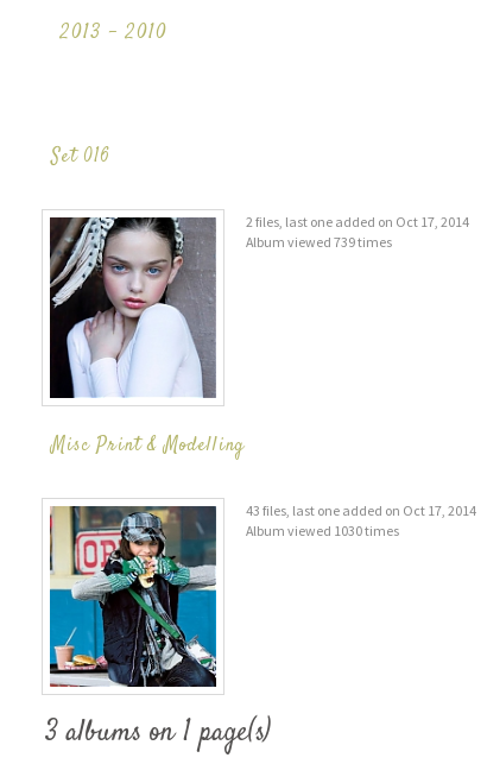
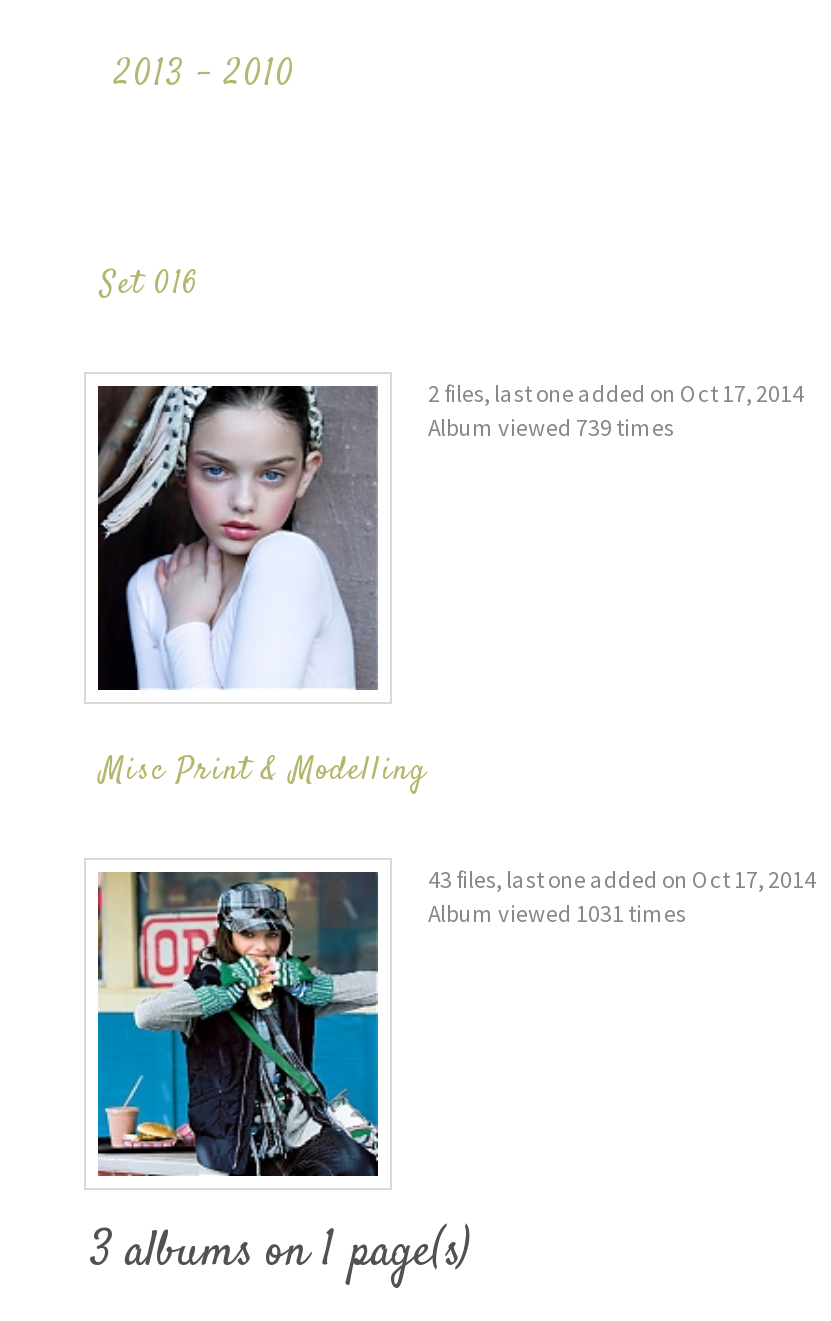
[246,522,399,539] Album viewed 1030 times -> [428,898,686,928] Album viewed 1031 times

